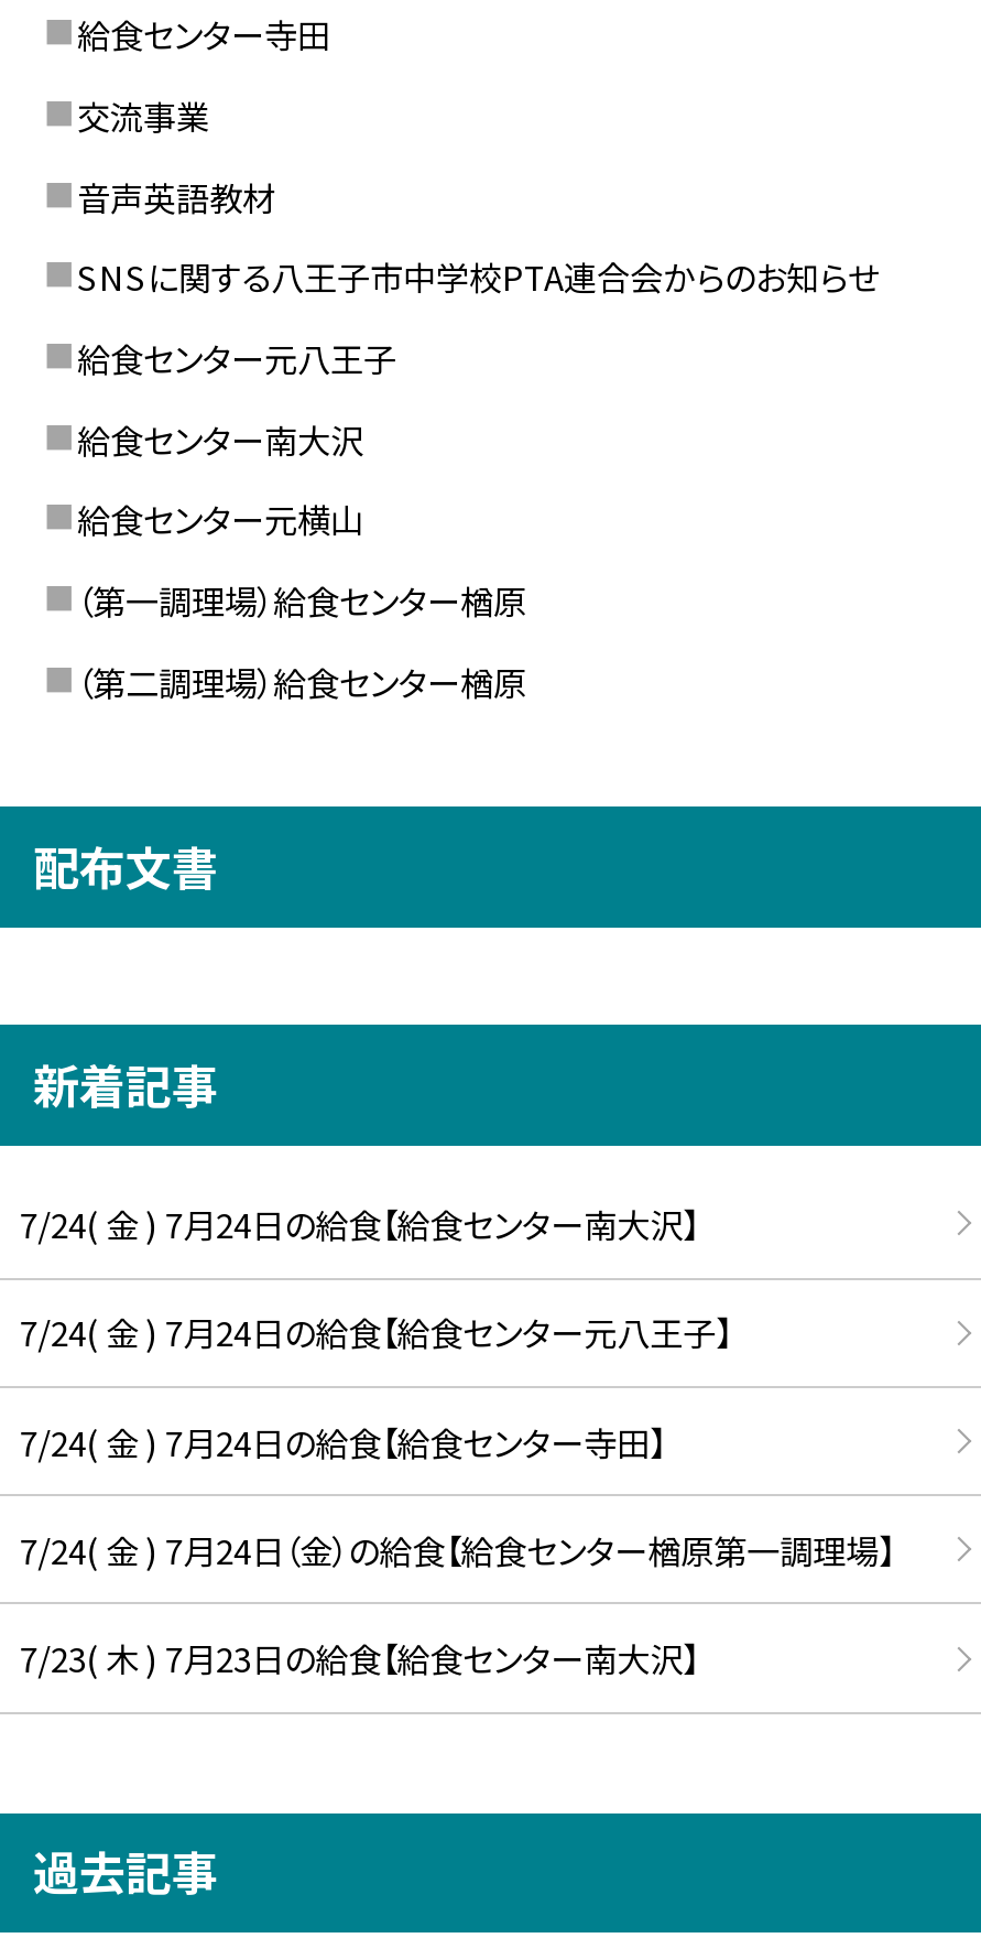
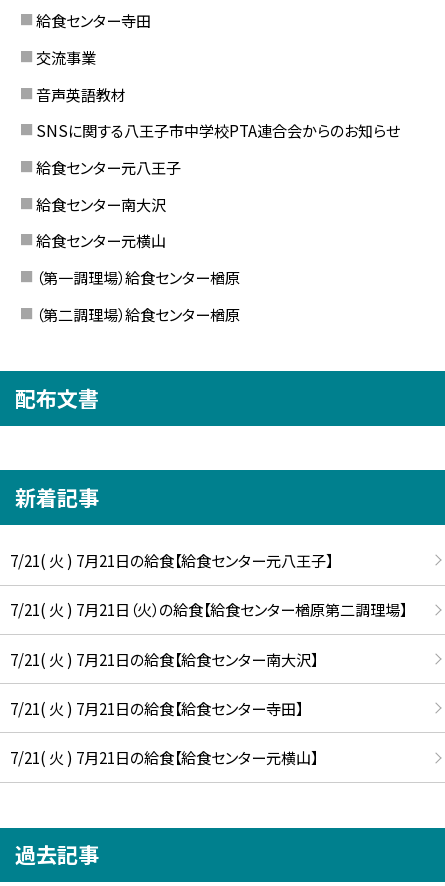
[20,1199,698,1247] 7/24( 金 ) 7月24日の給食【給食センター南大沢】 -> [10,549,333,571] 7/21( 火 ) 7月21日の給食【給食センター元八王子】
[20,1307,731,1356] 7/24( 金 ) 7月24日の給食【給食センター元八王子】 -> [10,598,407,620] 7/21( 火 ) 7月21日（火）の給食【給食センター楢原第二調理場】
[20,1416,665,1464] 7/24( 金 ) 7月24日の給食【給食センター寺田】 -> [10,647,318,669] 7/21( 火 ) 7月21日の給食【給食センター南大沢】
[20,1524,894,1573] 7/24( 金 ) 7月24日（金）の給食【給食センター楢原第一調理場】 -> [10,697,303,719] 7/21( 火 ) 7月21日の給食【給食センター寺田】
[20,1633,698,1682] 7/23( 木 ) 7月23日の給食【給食センター南大沢】 -> [10,746,318,768] 7/21( 火 ) 7月21日の給食【給食センター元横山】

